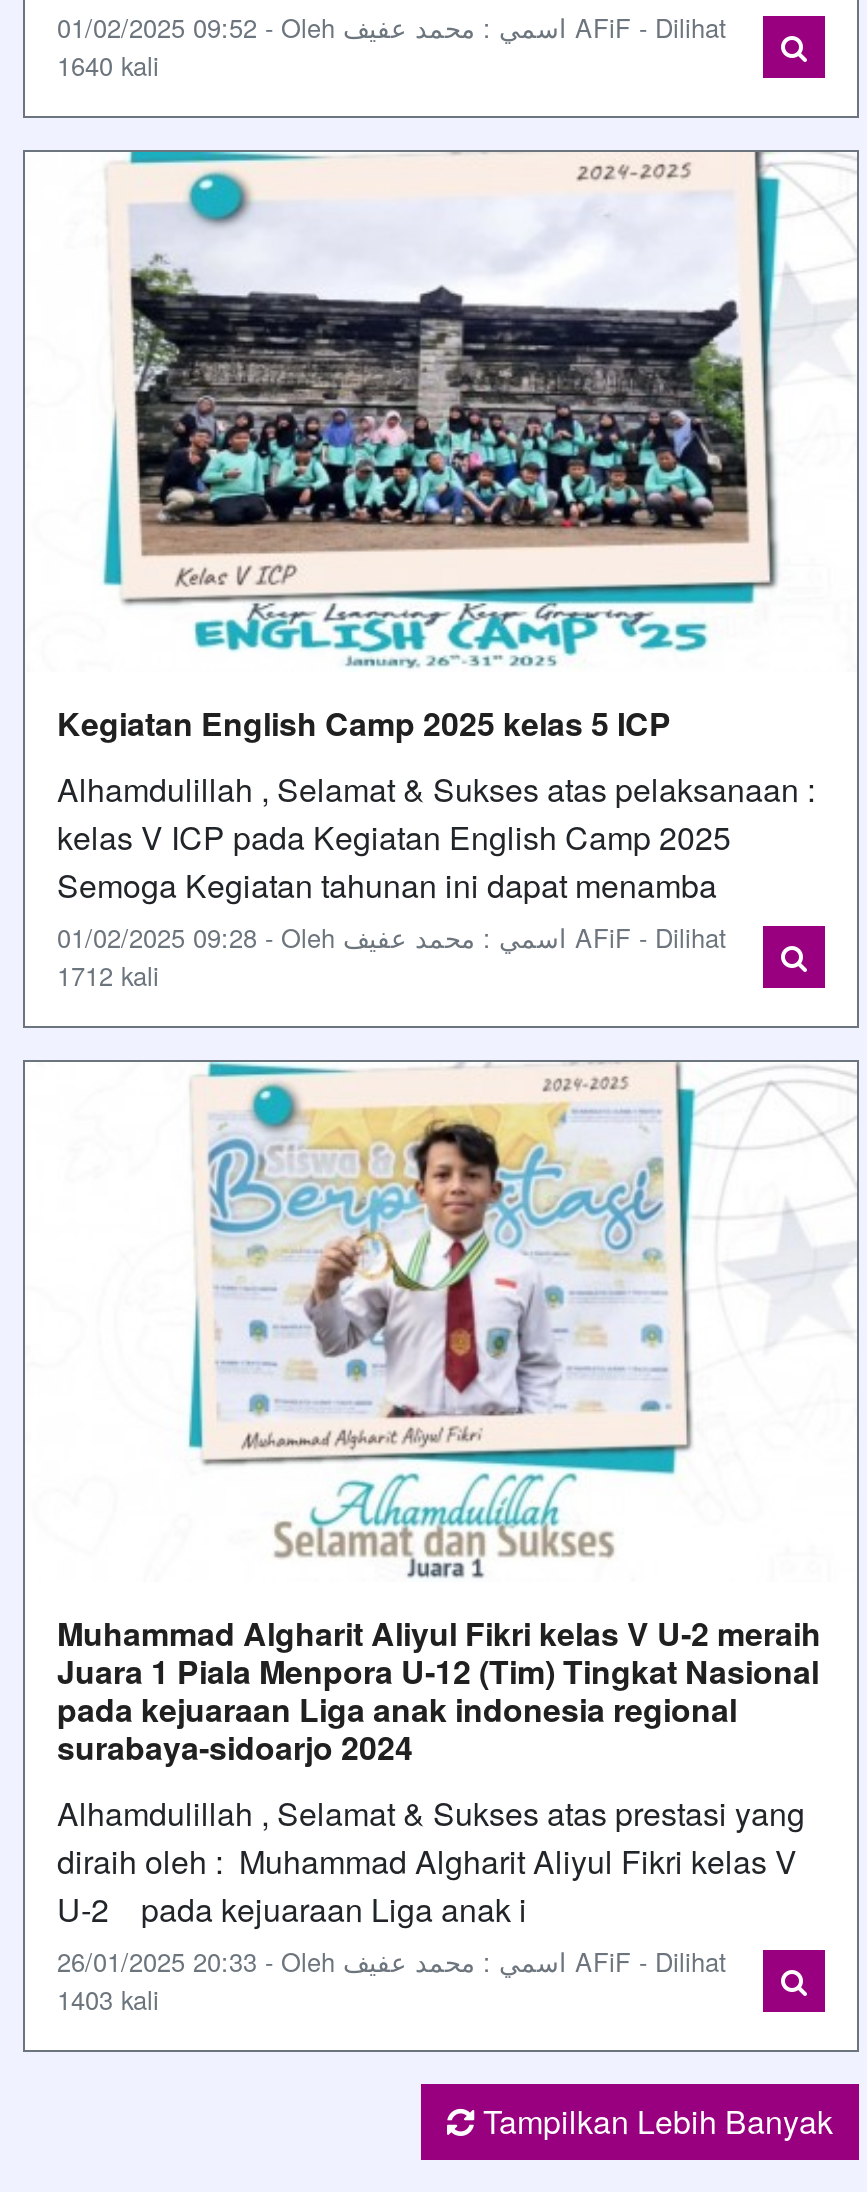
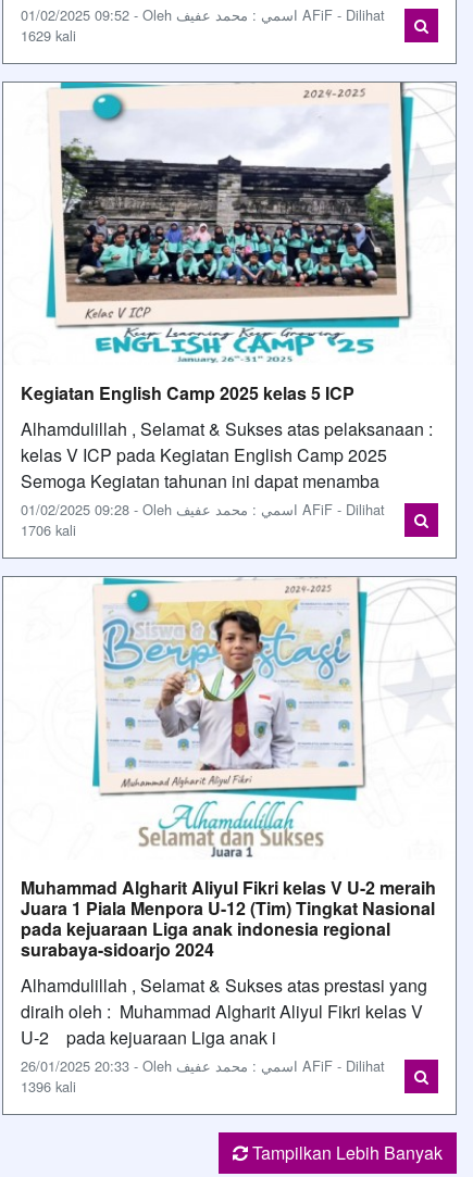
[57,46,159,84] 1640 kali -> [21,25,76,46] 1629 kali
[57,956,159,994] 1712 kali -> [21,519,76,540] 1706 kali
[57,1980,159,2018] 1403 kali -> [21,1076,76,1097] 1396 kali

